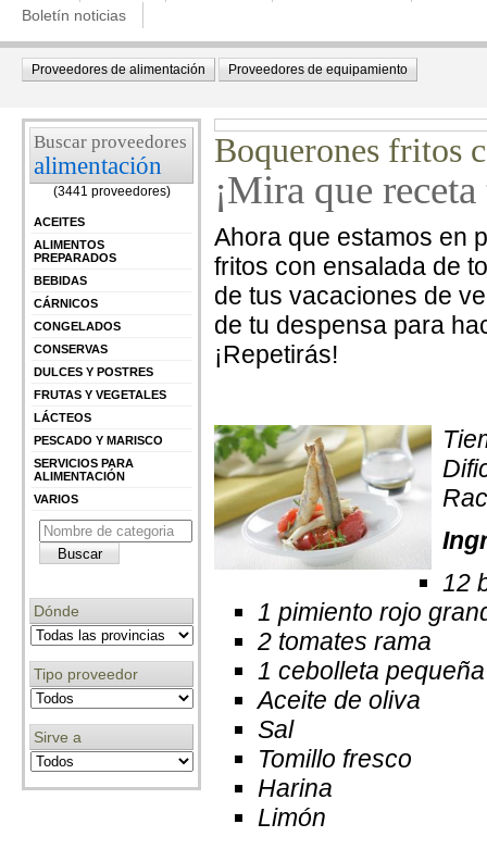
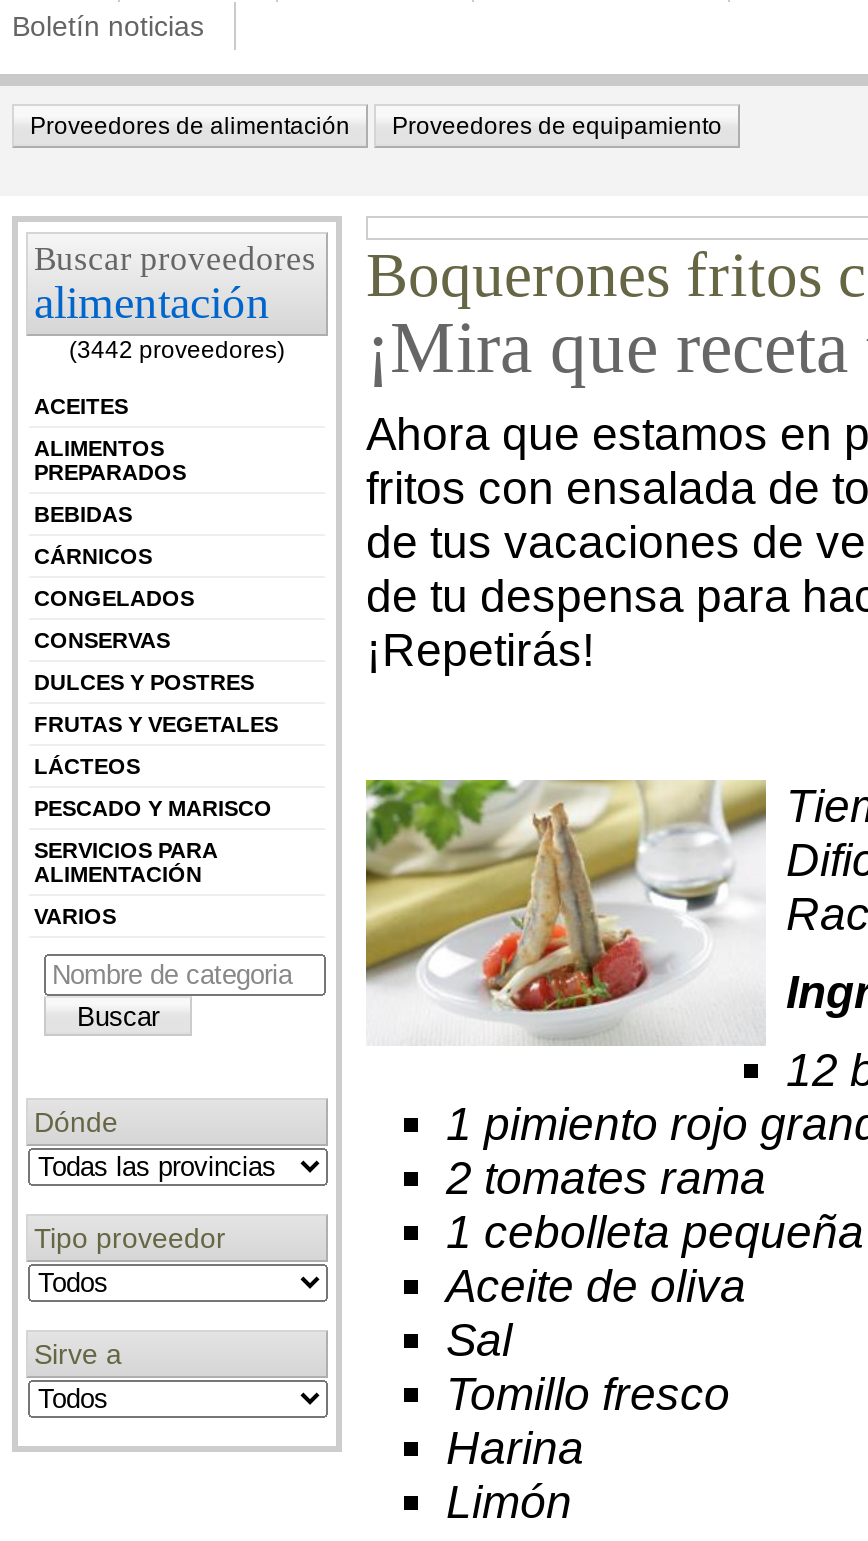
[53,184,170,199] (3441 proveedores) -> [69,336,285,364] (3442 proveedores)

